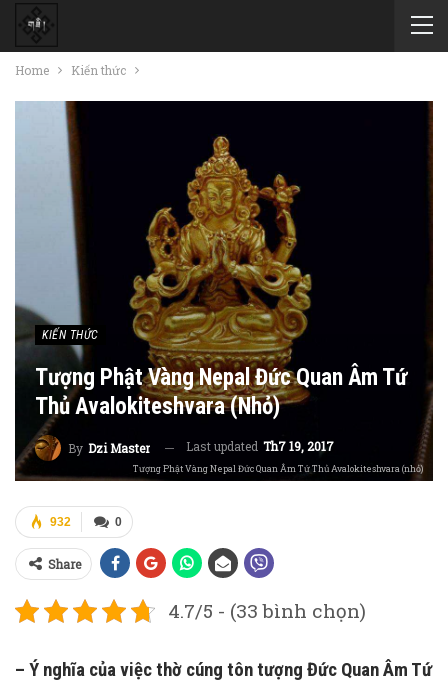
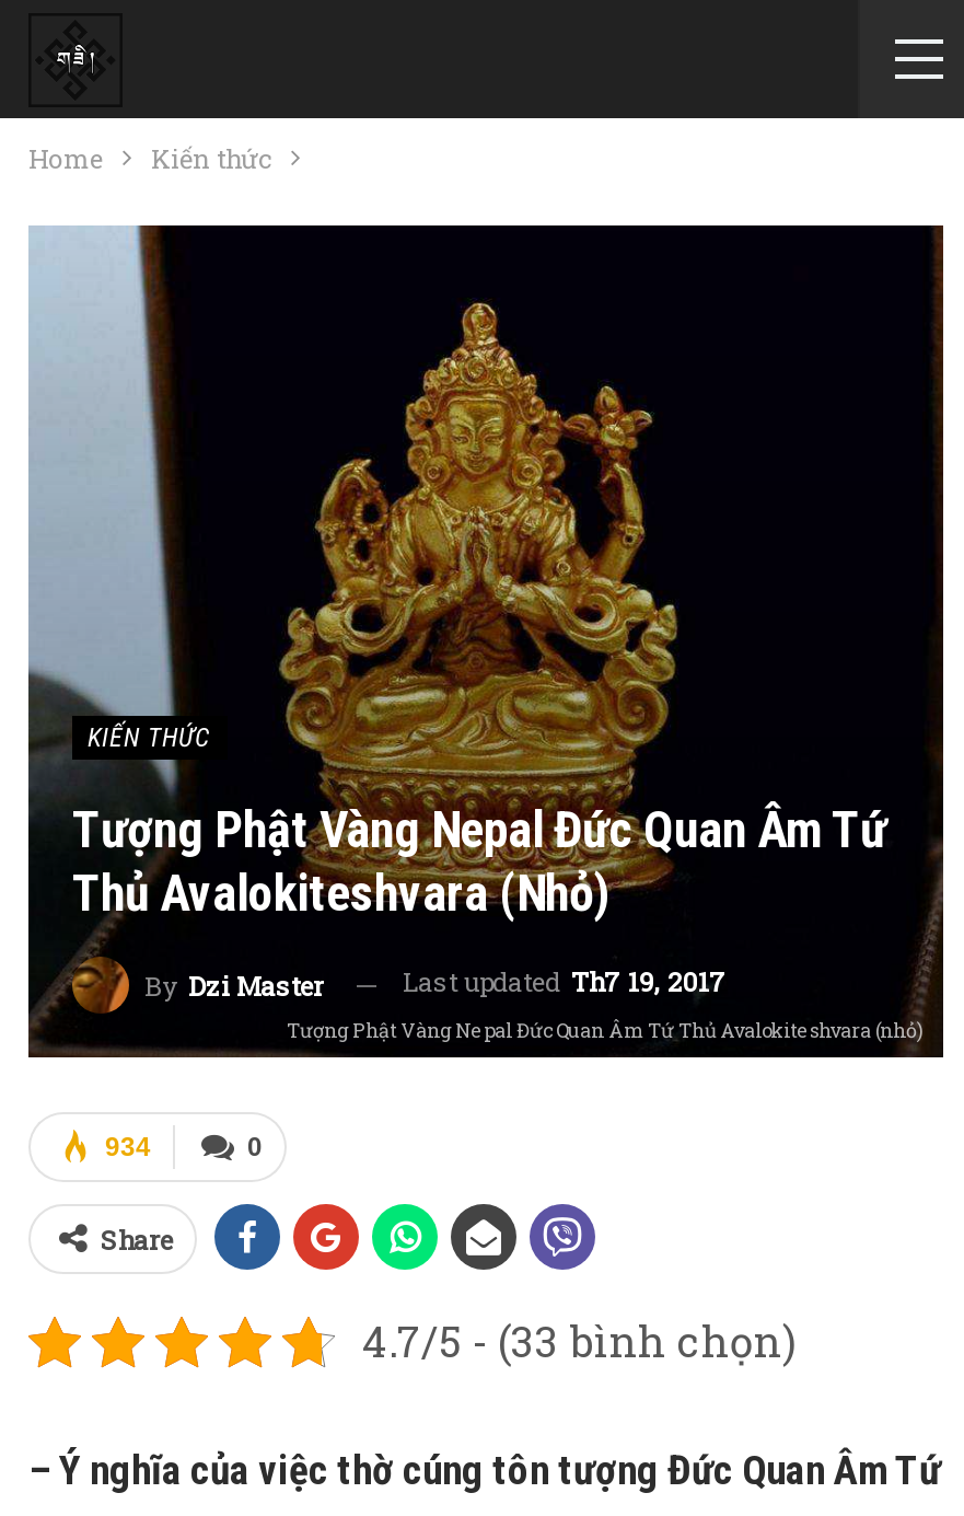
[50,515,71,529] 932 -> [105,1132,151,1162] 934

